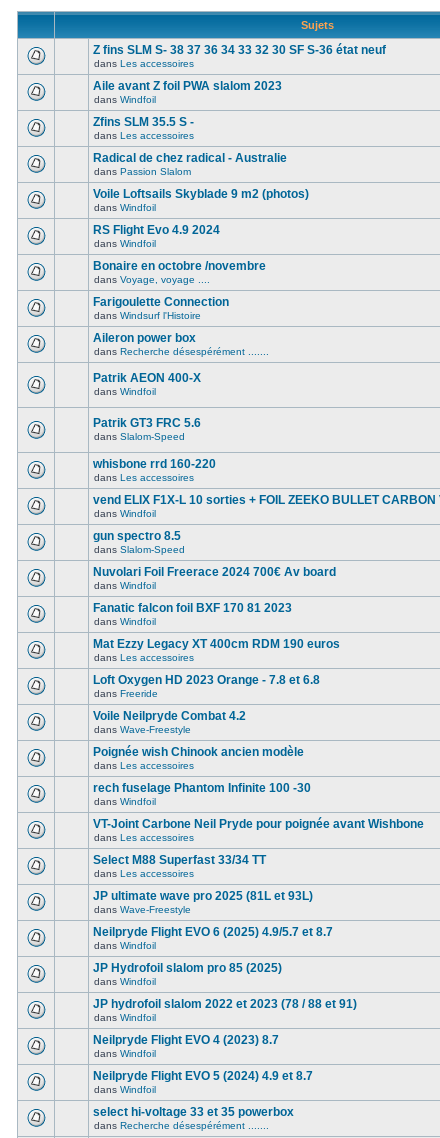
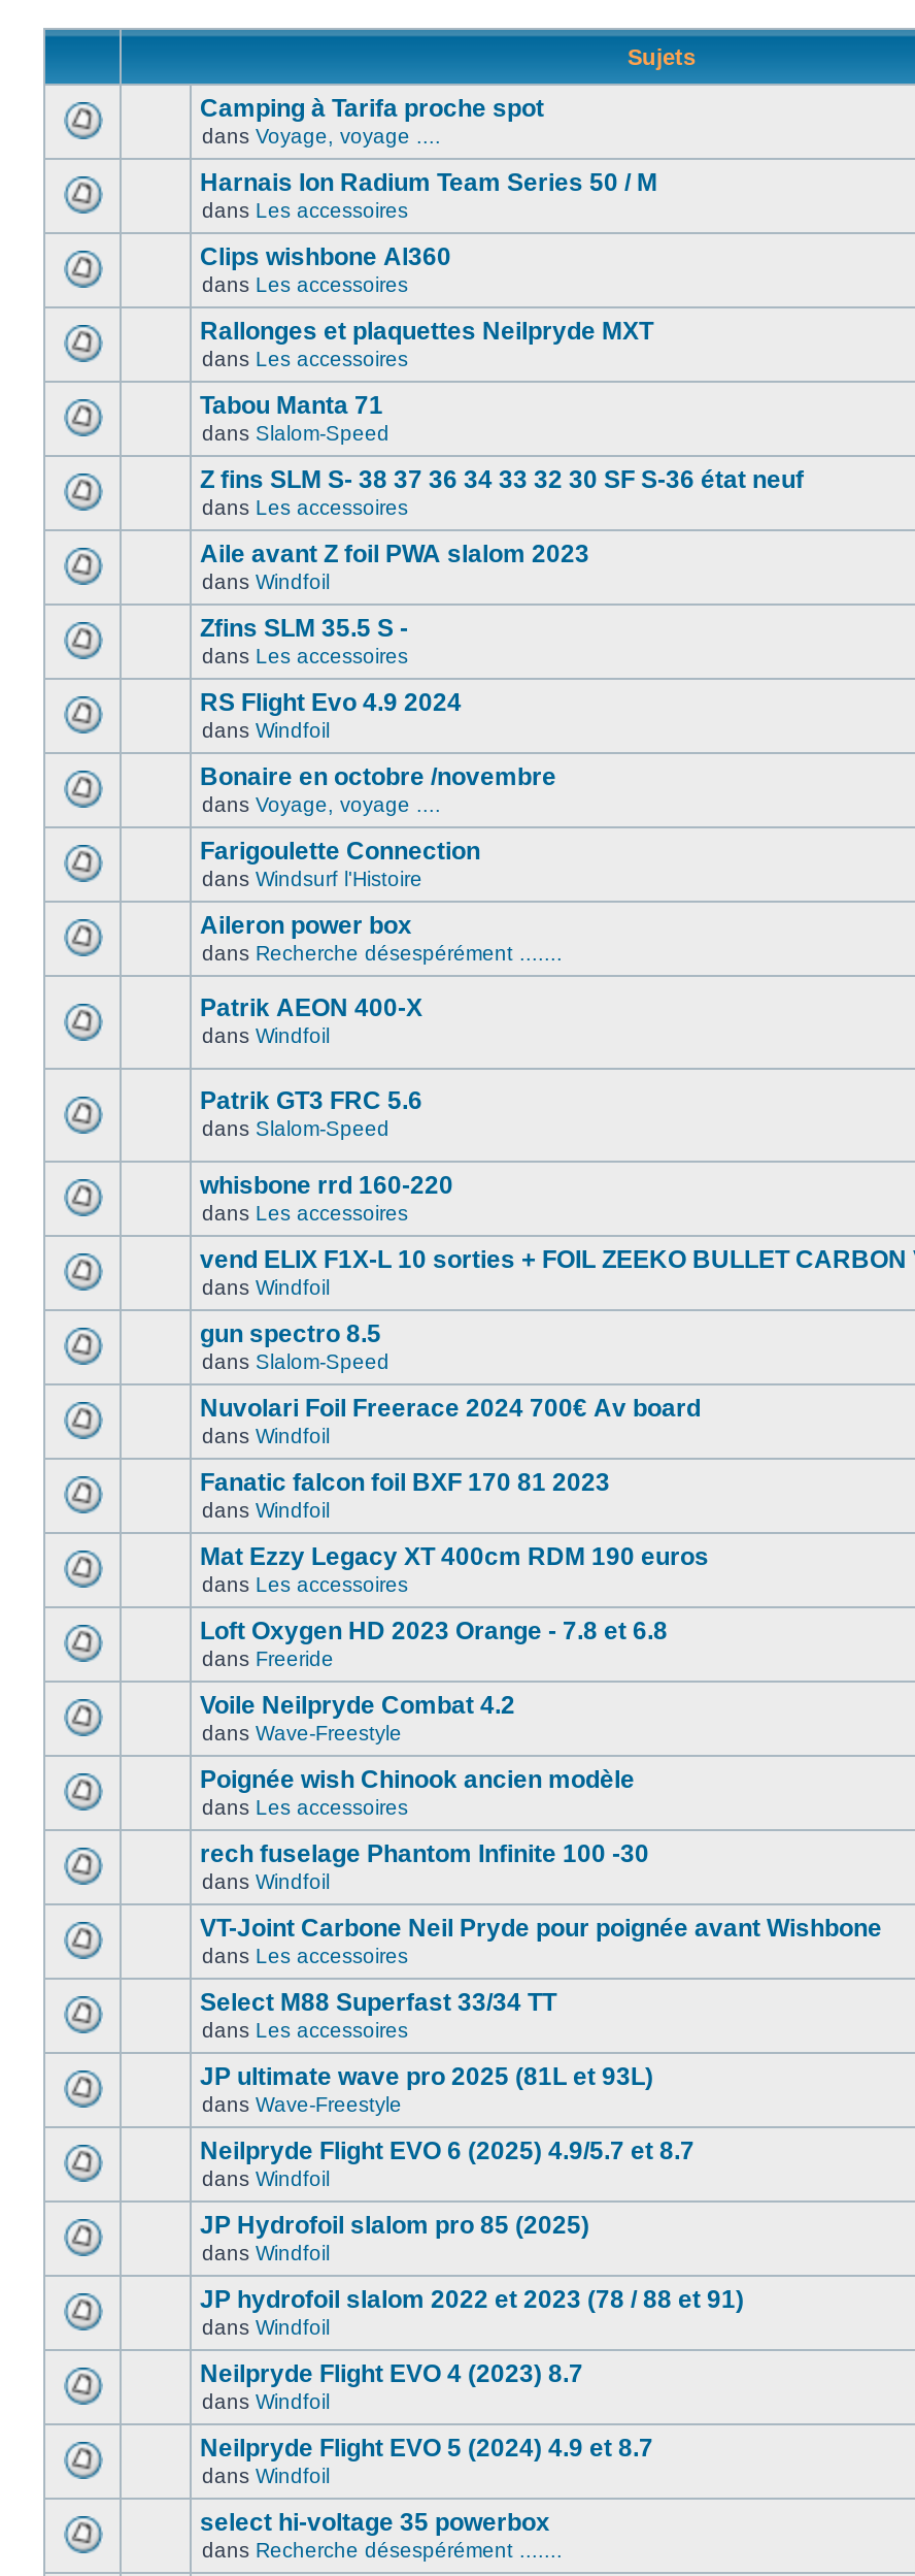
none -> [200,94,657,445] Camping à Tarifa proche spot | dans Voyage, voyage .... | Harnais Ion Radium Team Series 50 / M | dans Les accessoires | Clips wishbone Al360 | dans Les accessoires | Rallonges et plaquettes Neilpryde MXT | dans Les accessoires | Tabou Manta 71 | dans Slalom-Speed
moved [93,43,386,141] -> [200,465,804,667]: Z fins SLM S- 38 37 36 34 33 32 30 SF S-36 état neuf | dans Les accessoires | Aile avant Z foil PWA slalom 2023 | dans Windfoil | Zfins SLM 35.5 S - | dans Les accessoires
[93,151,309,213] Radical de chez radical - Australie | dans Passion Slalom | Voile Loftsails Skyblade 9 m2 (photos) | dans Windfoil -> none
[93,1105,294,1119] select hi-voltage 33 et 35 powerbox -> [200,2508,550,2537] select hi-voltage 35 powerbox

